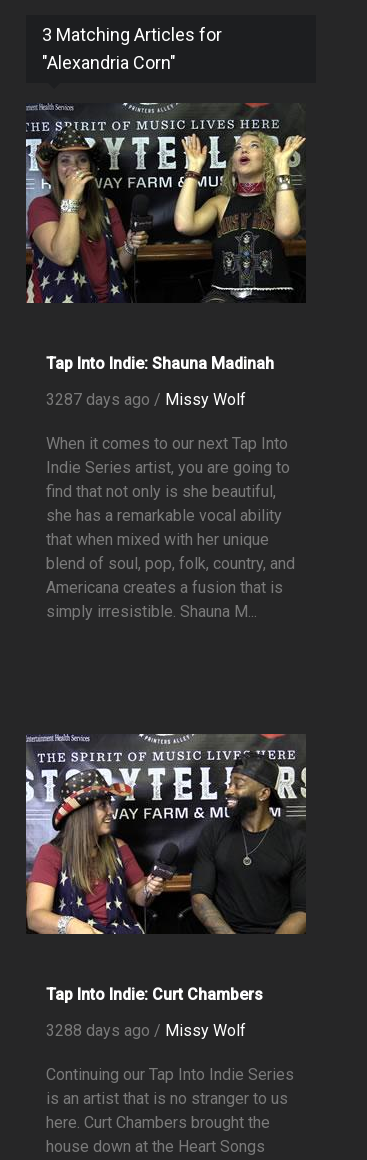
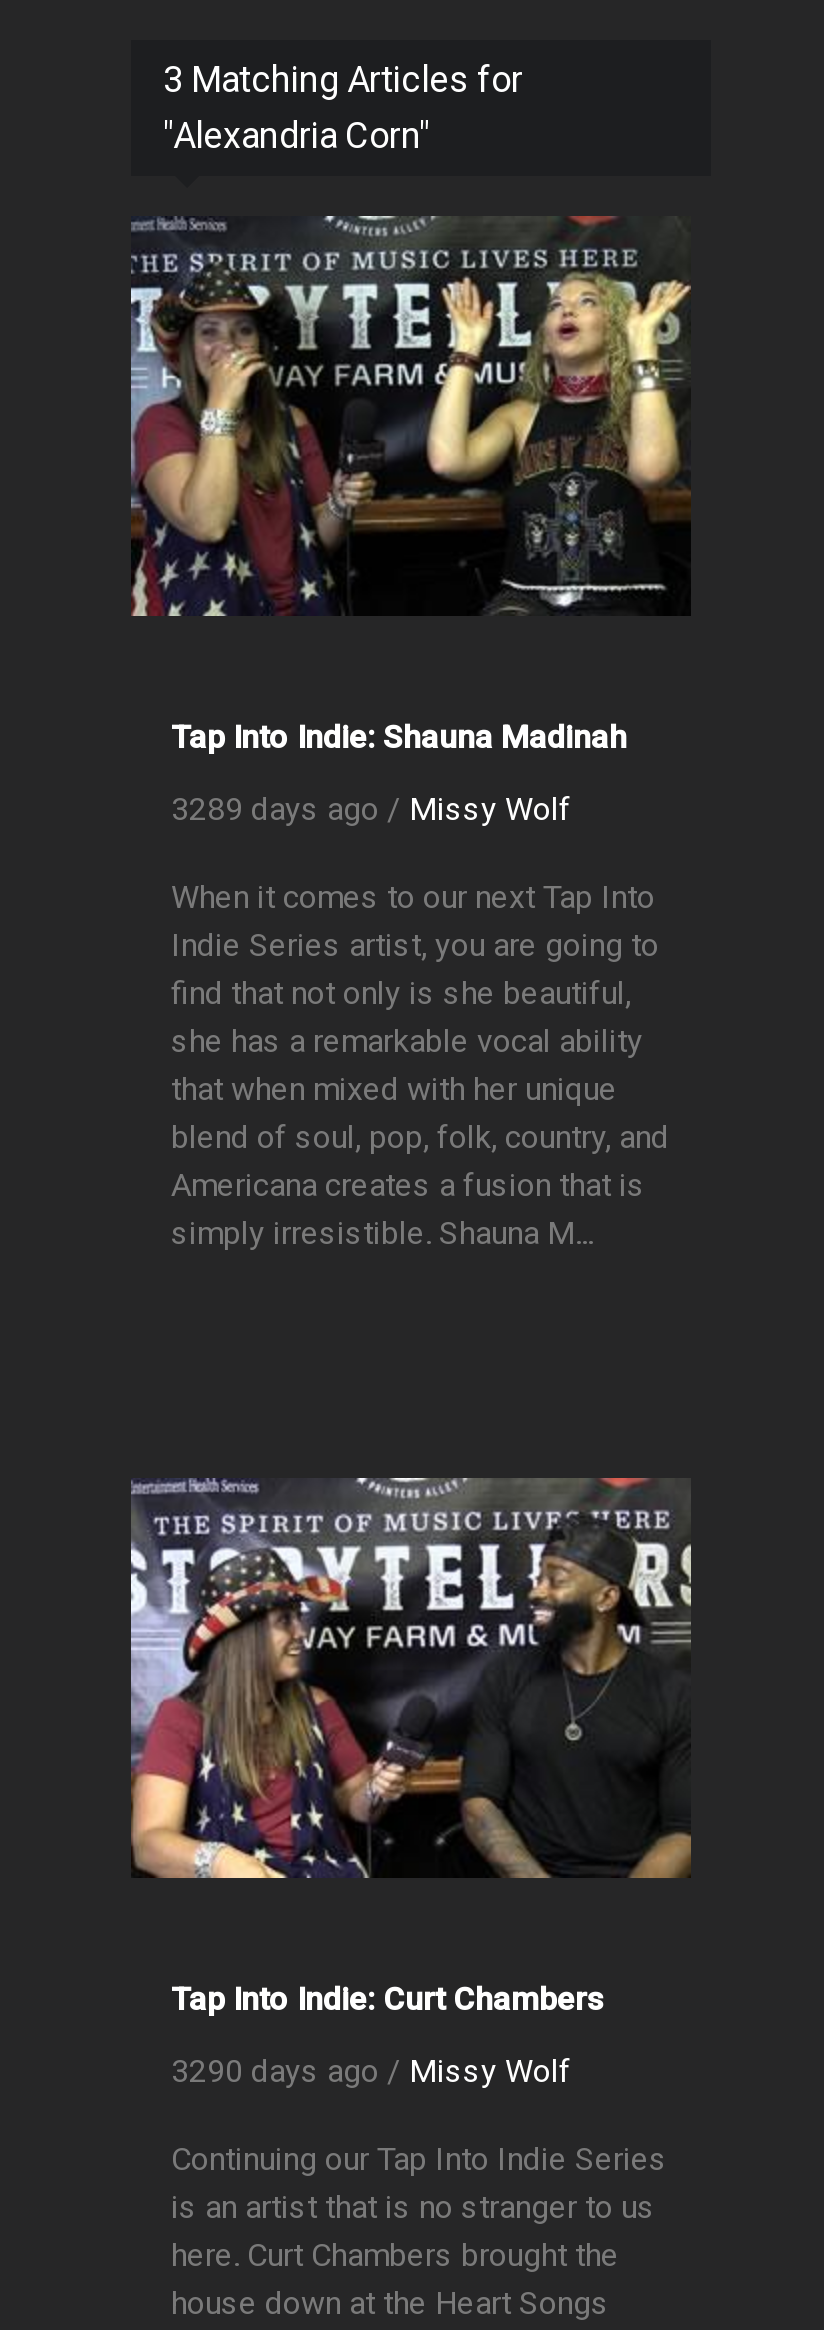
[46,390,246,409] 3287 days ago / Missy Wolf -> [171,791,571,829] 3289 days ago / Missy Wolf
[46,1021,246,1040] 3288 days ago / Missy Wolf -> [171,2053,571,2091] 3290 days ago / Missy Wolf

